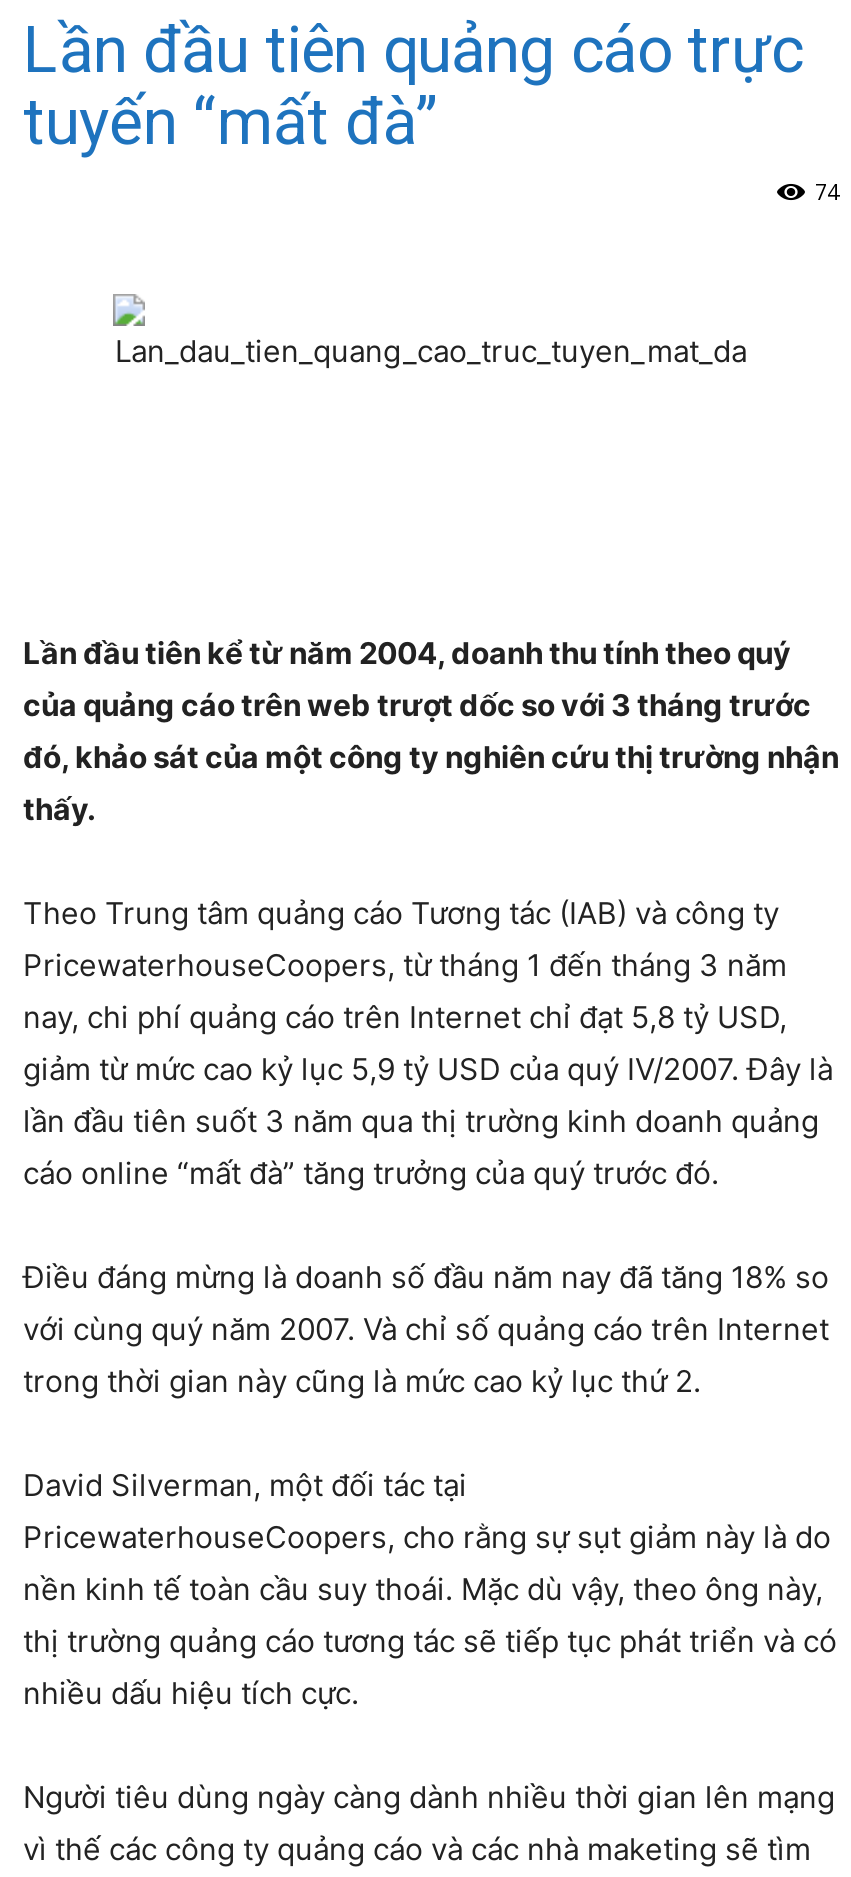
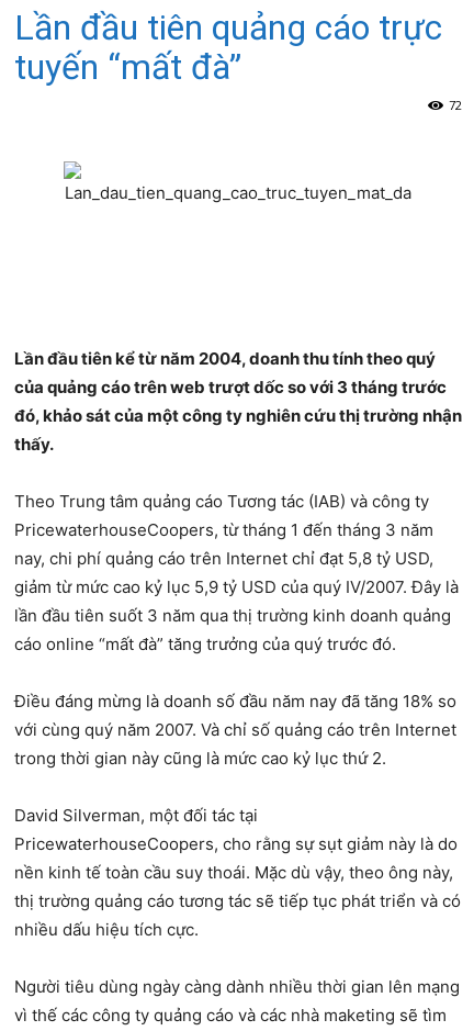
[815,176,839,206] 74 -> [449,97,462,113] 72

